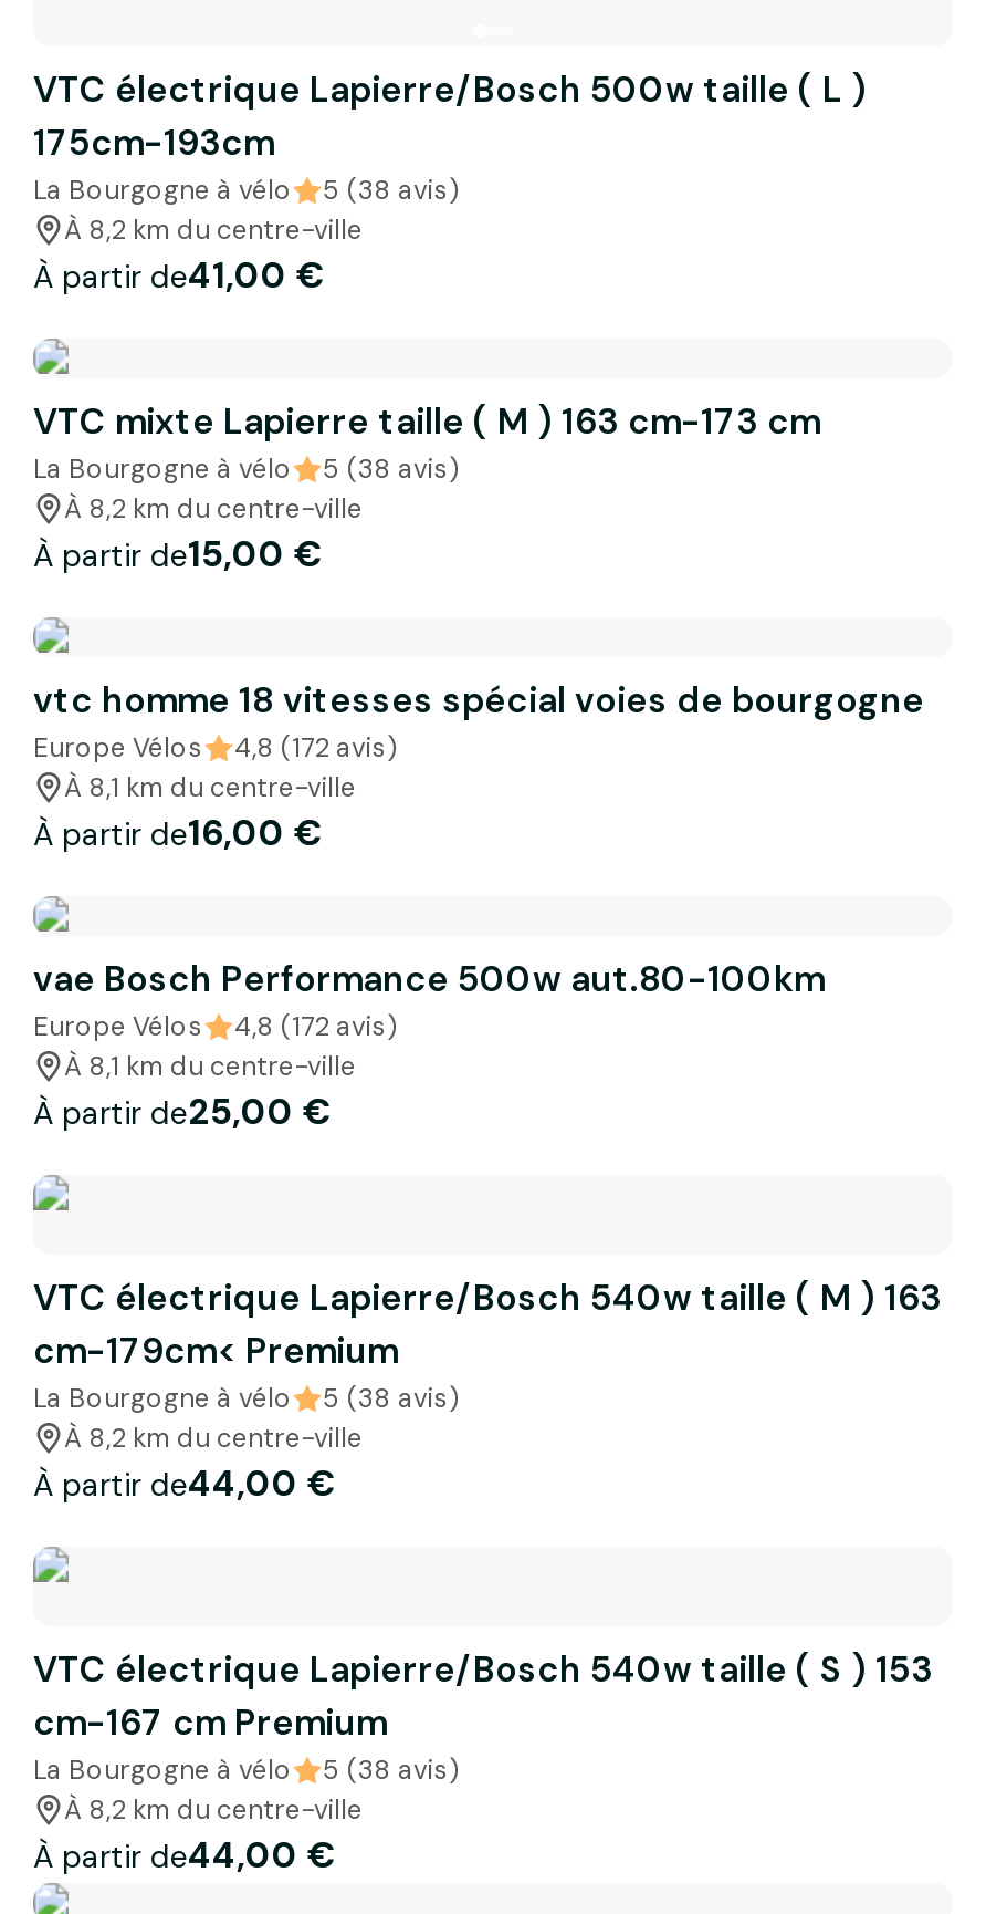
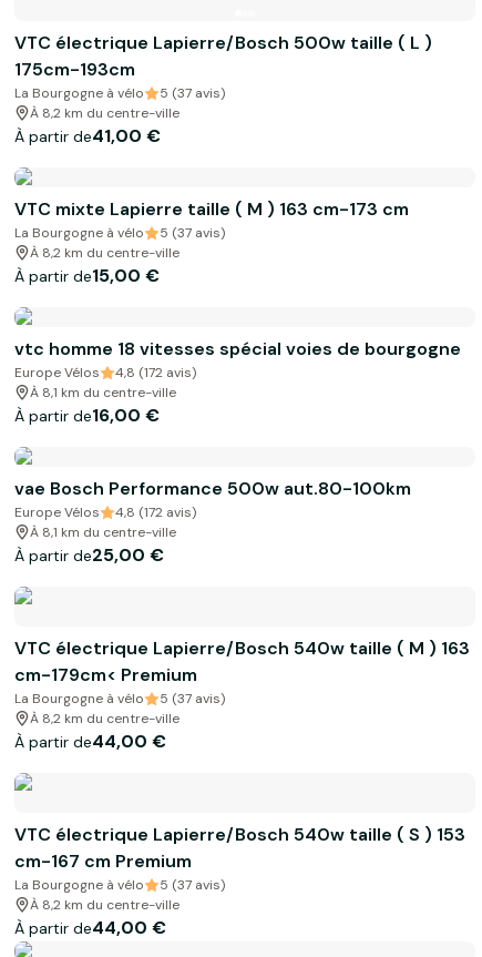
[33,173,458,208] La Bourgogne à vélo 5 (38 avis) -> [14,84,225,102] La Bourgogne à vélo 5 (37 avis)
[33,452,458,487] La Bourgogne à vélo 5 (38 avis) -> [14,224,225,242] La Bourgogne à vélo 5 (37 avis)
[33,1381,458,1416] La Bourgogne à vélo 5 (38 avis) -> [14,690,225,708] La Bourgogne à vélo 5 (37 avis)
[33,1753,458,1788] La Bourgogne à vélo 5 (38 avis) -> [14,876,225,894] La Bourgogne à vélo 5 (37 avis)

